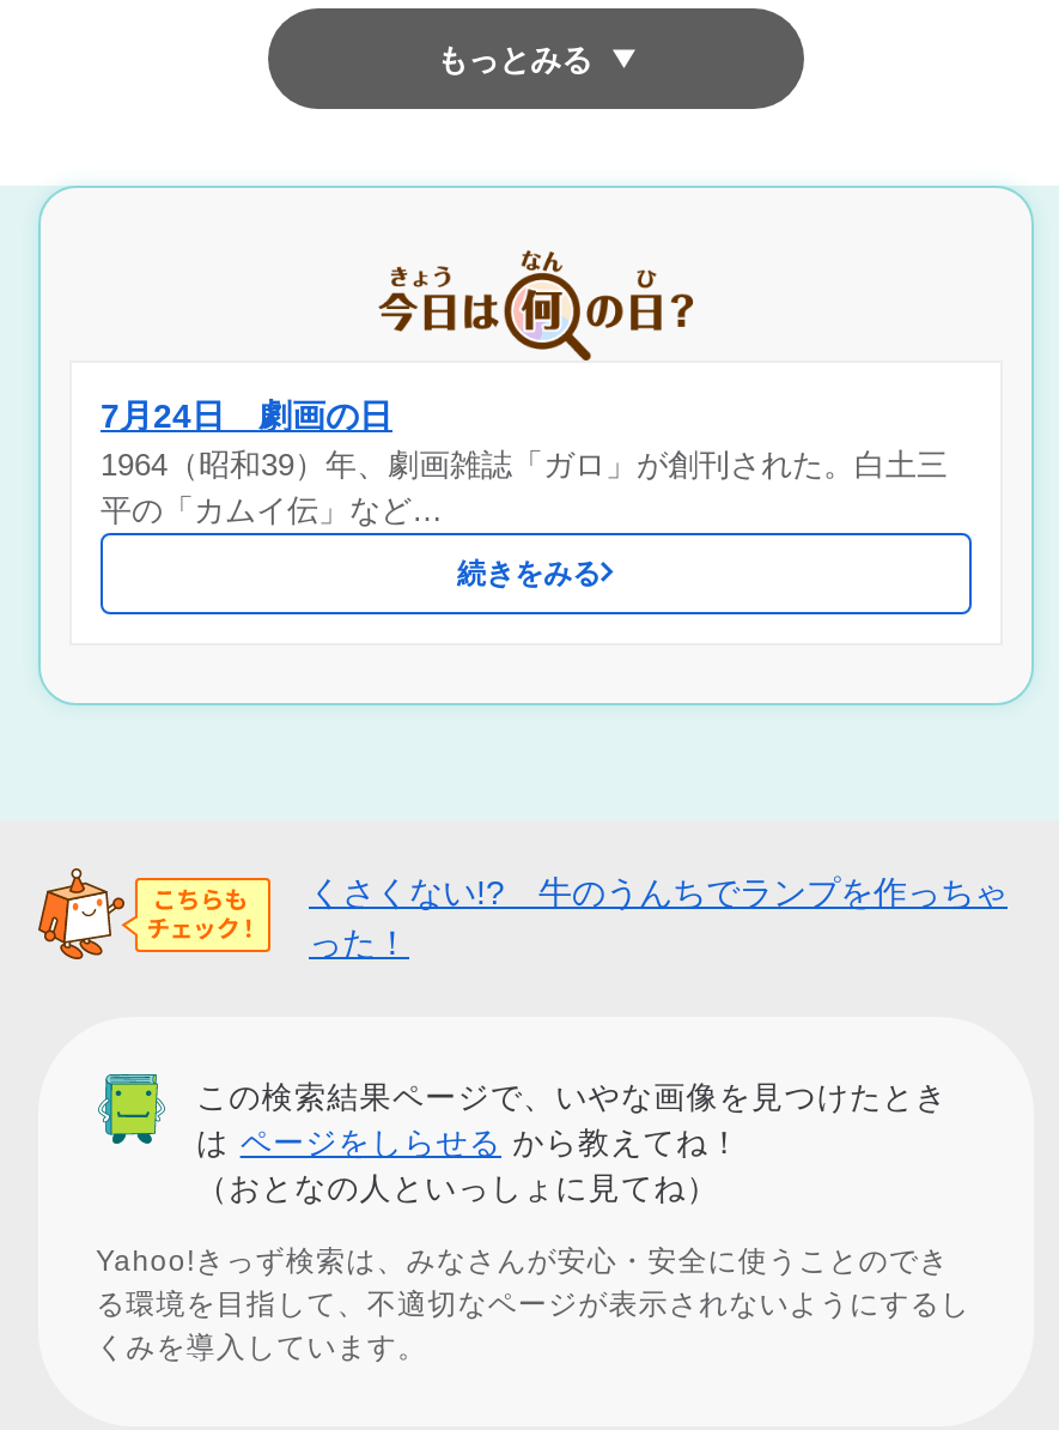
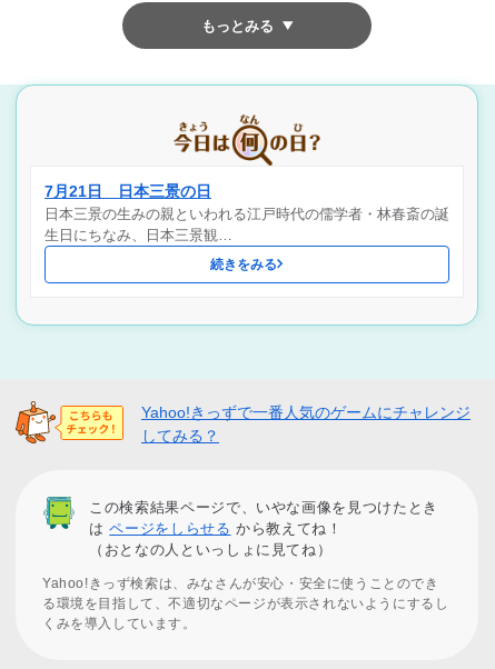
[101,396,948,528] 7月24日 劇画の日 | 1964（昭和39）年、劇画雑誌「ガロ」が創刊された。白土三 | 平の「カムイ伝」など… -> [44,182,449,243] 7月21日 日本三景の日 | 日本三景の生みの親といわれる江戸時代の儒学者・林春斎の誕 | 生日にちなみ、日本三景観…
[309,873,1008,961] くさくない!? 牛のうんちでランプを作っちゃ | った！ -> [141,403,471,444] Yahoo!きっずで一番人気のゲームにチャレンジ | してみる？

